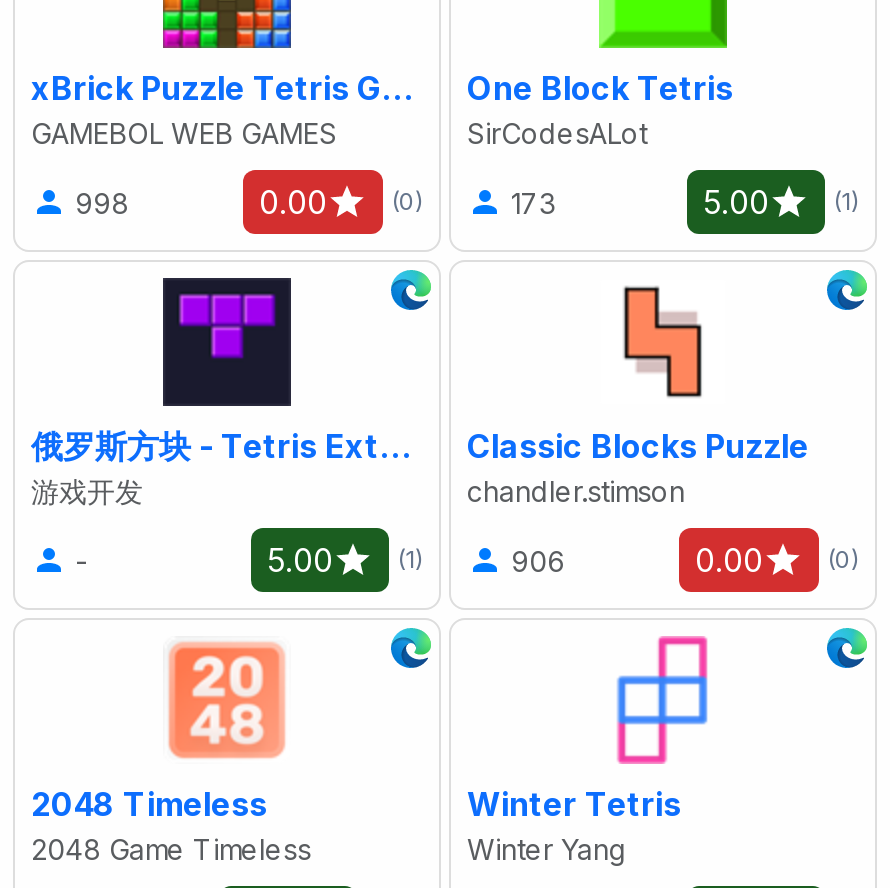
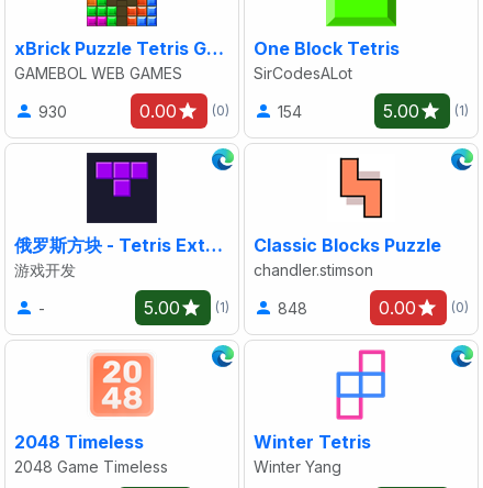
[75,186,129,220] 998 -> [38,102,67,121] 930
[511,186,555,220] 173 -> [278,102,302,121] 154
[511,544,565,578] 906 -> [278,299,307,318] 848

